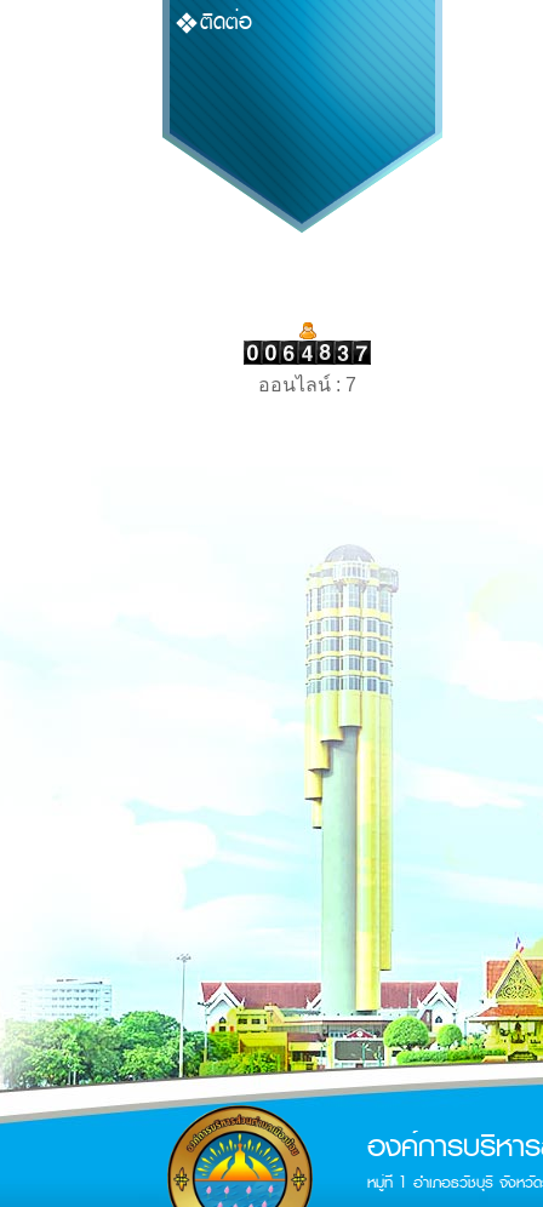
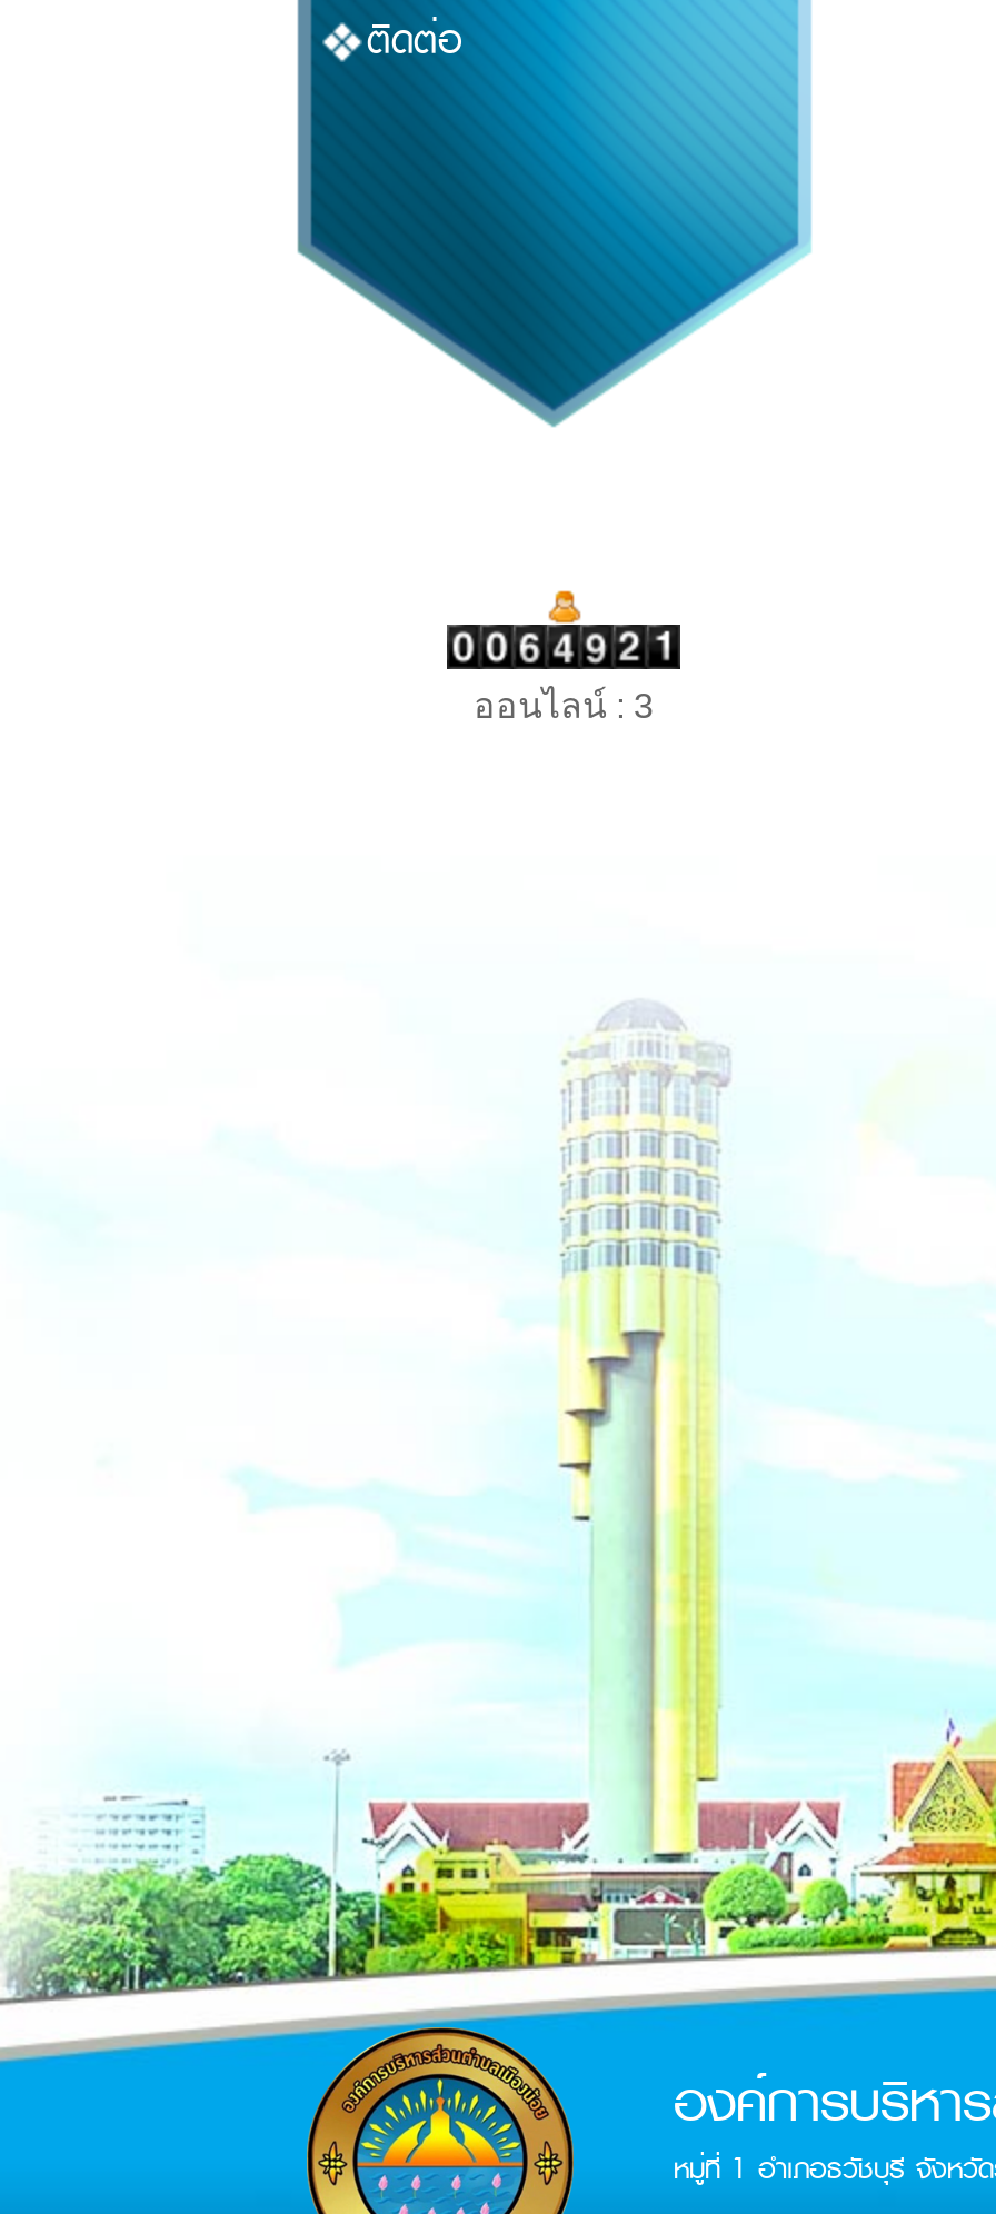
[258,374,356,395] ออนไลน์ : 7 -> [474,687,654,725] ออนไลน์ : 3

